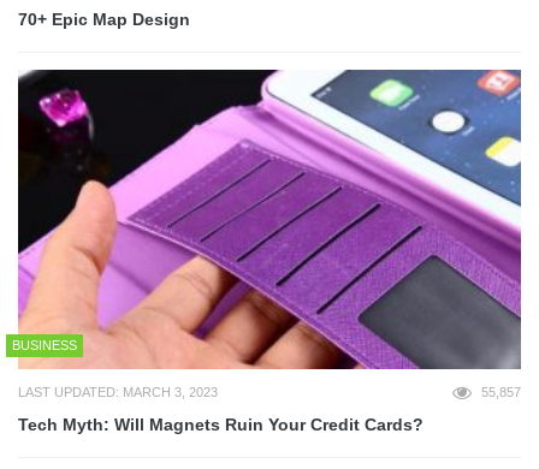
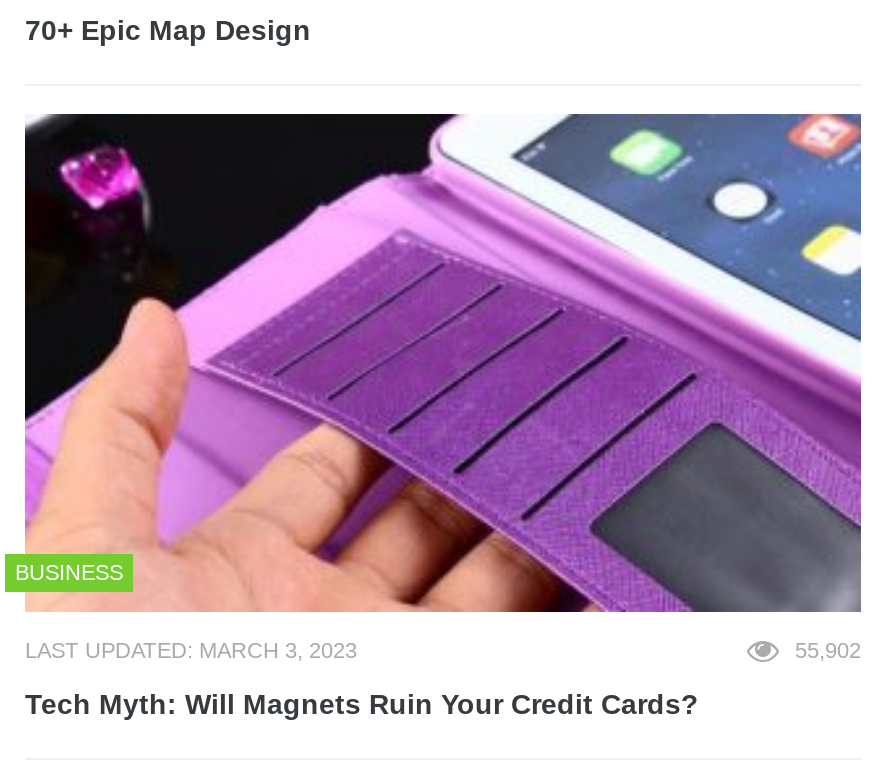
[478,384,521,399] 55,857 -> [789,637,861,661] 55,902

